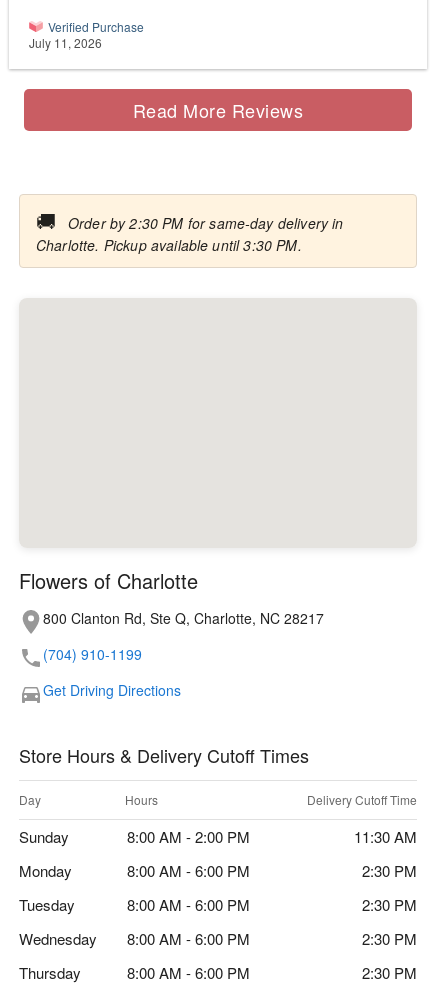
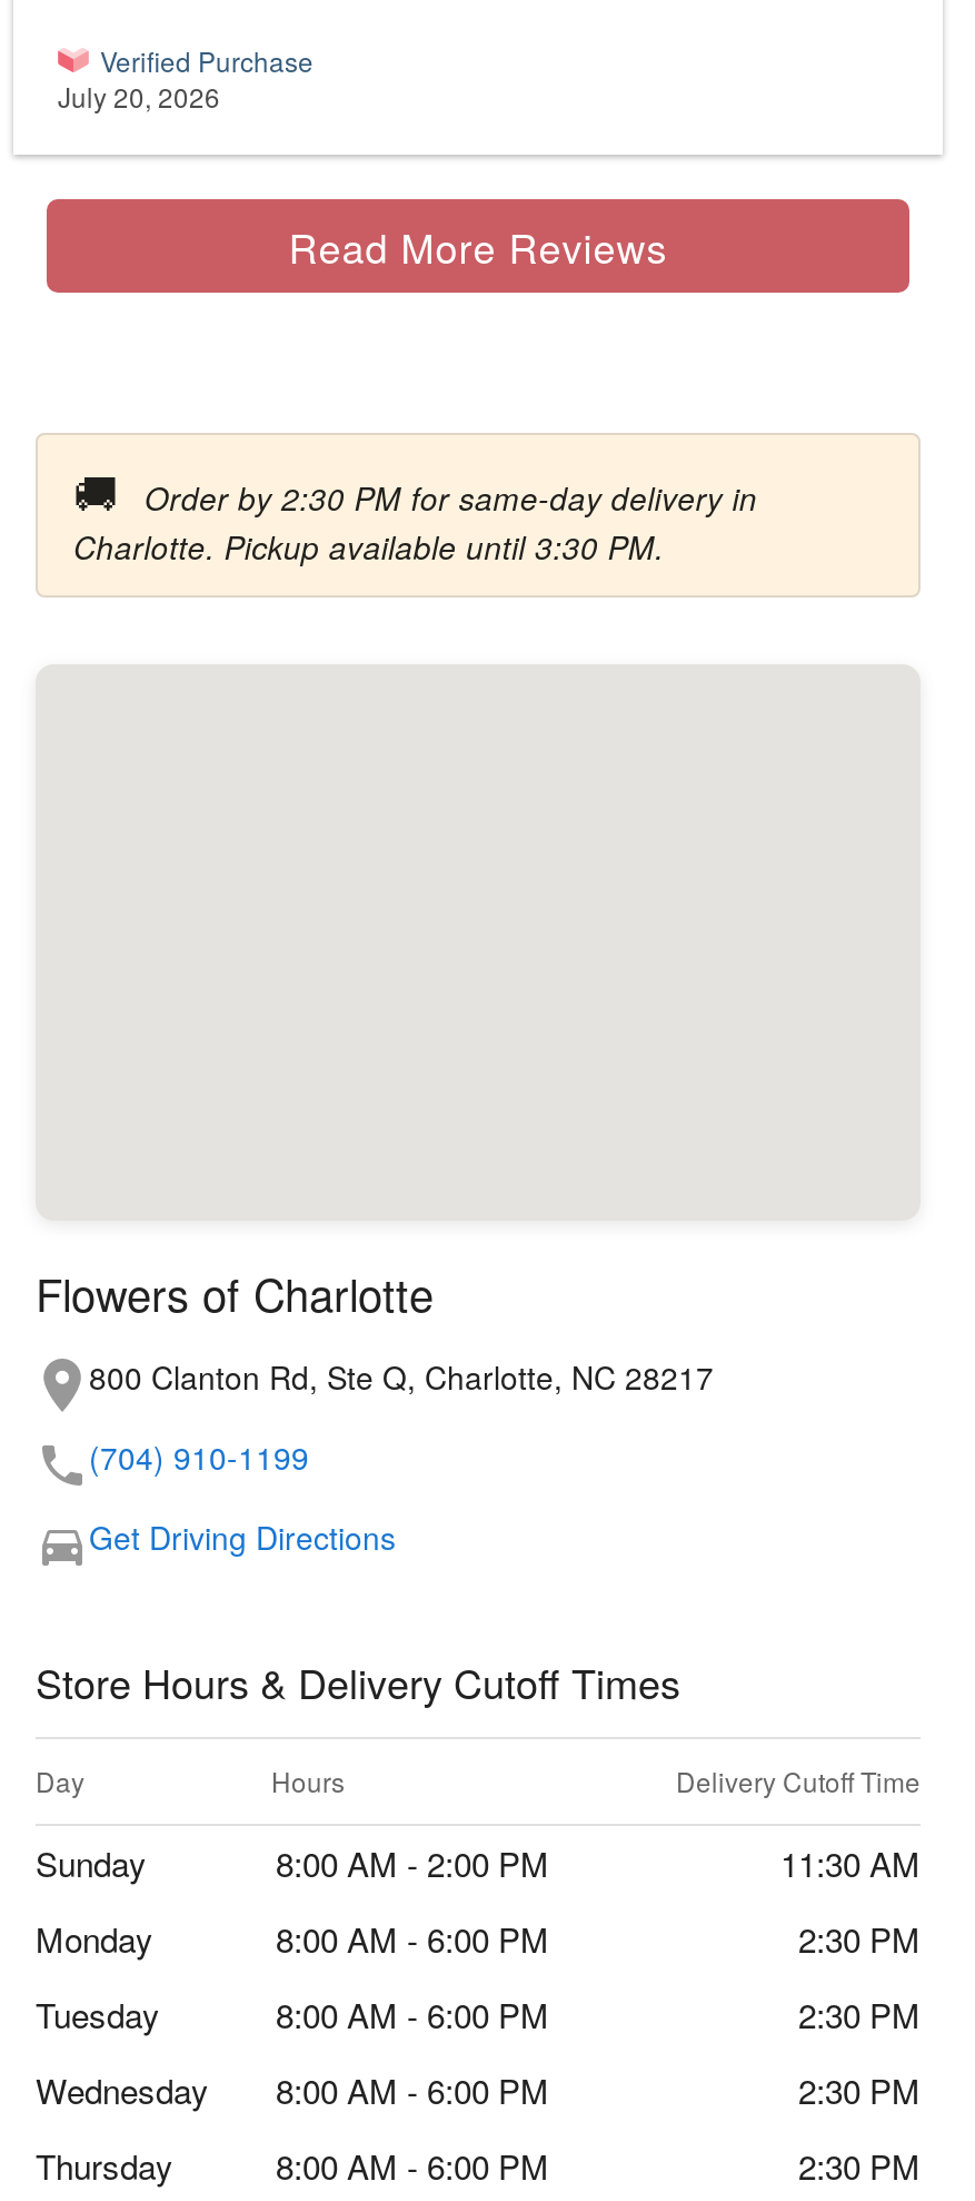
[29,34,102,51] July 11, 2026 -> [58,77,220,115] July 20, 2026

